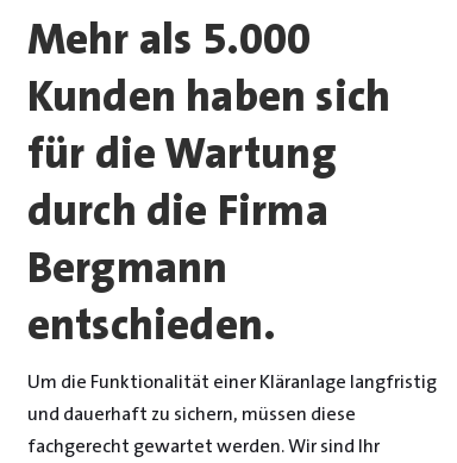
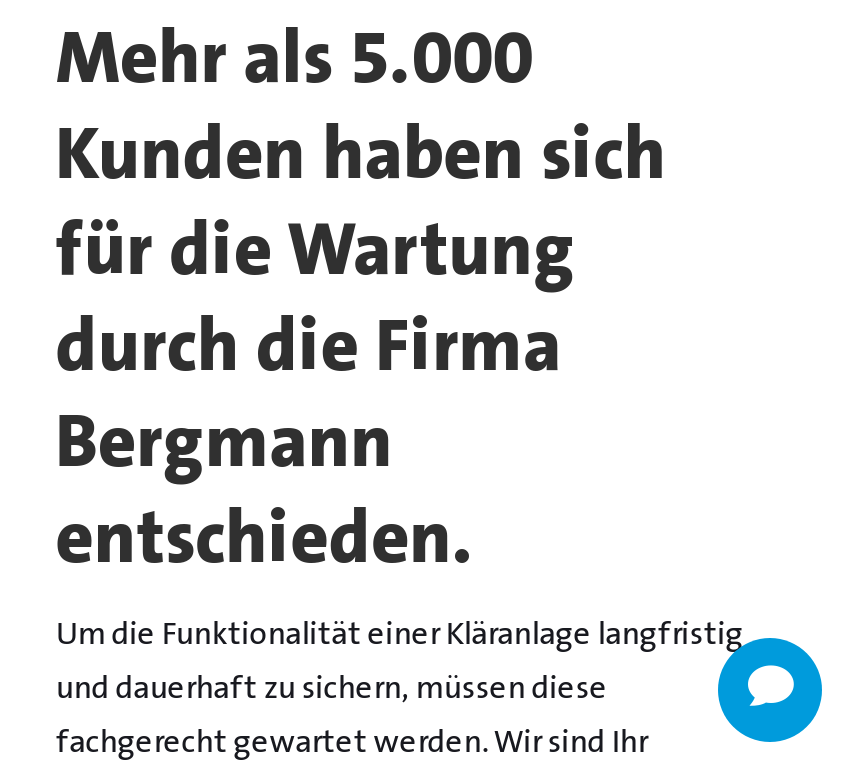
none -> [716,636,824,744] [image]

